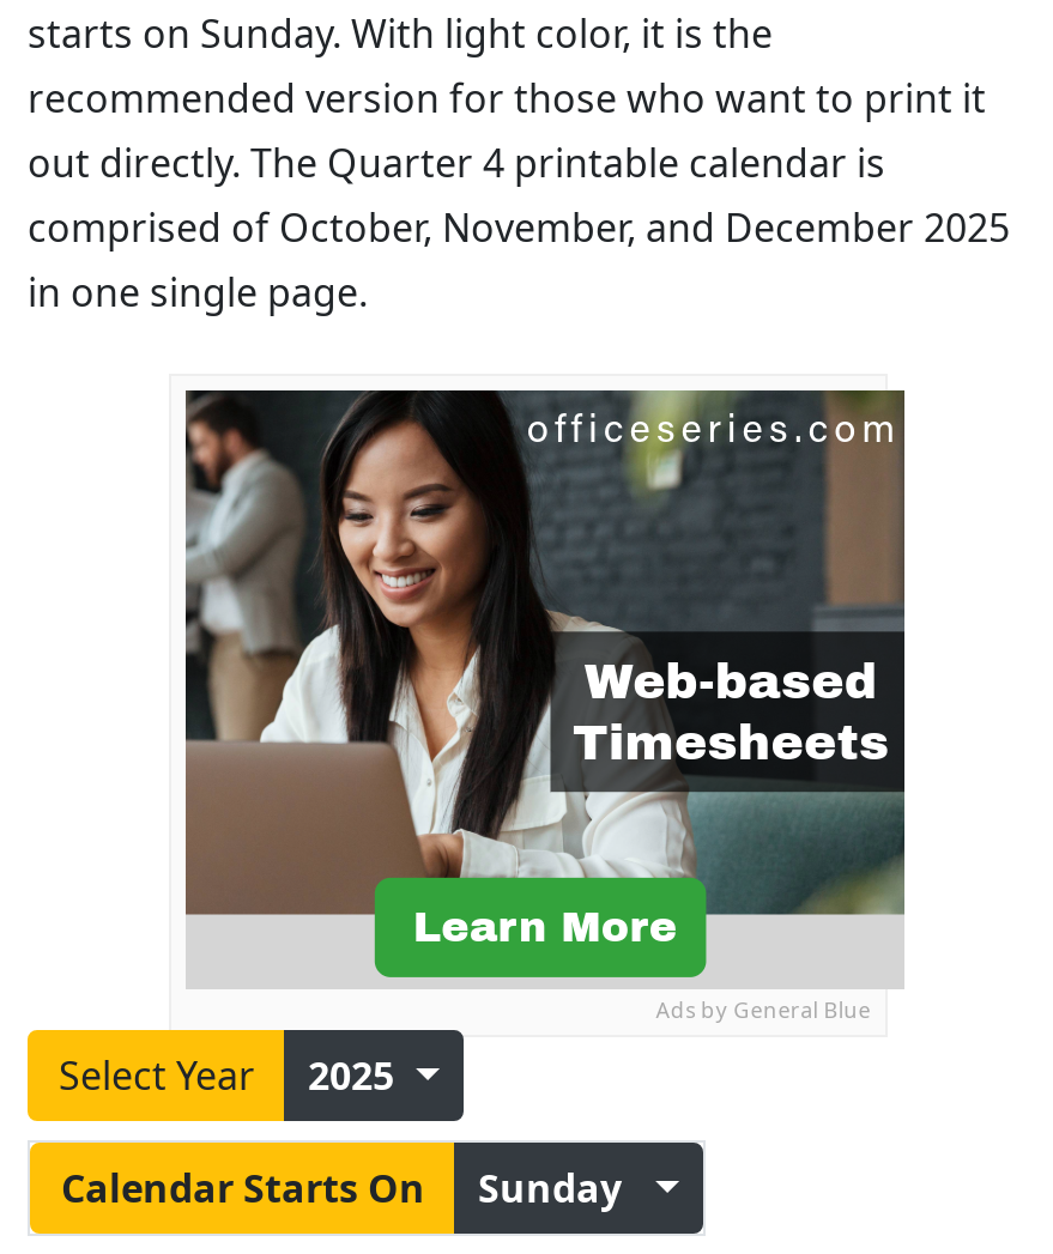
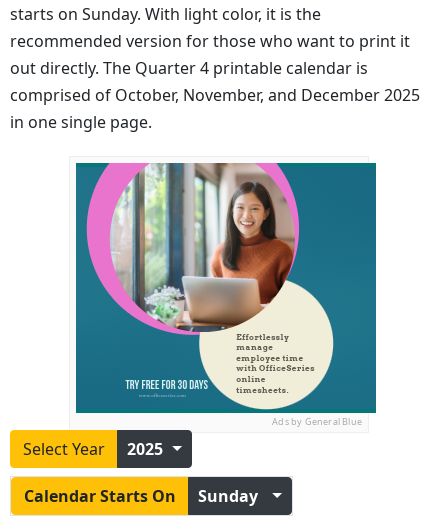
[183,388,907,989] [image] -> [75,162,377,414] [image]

